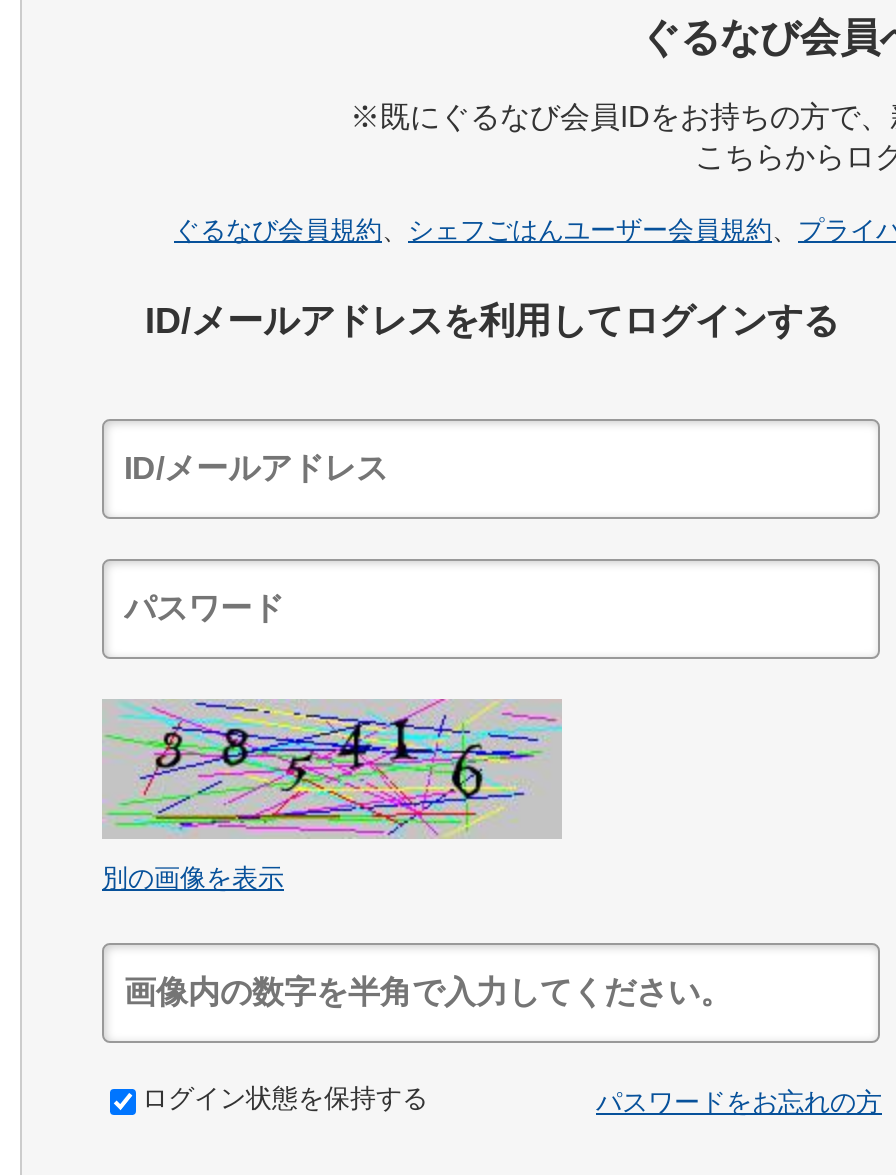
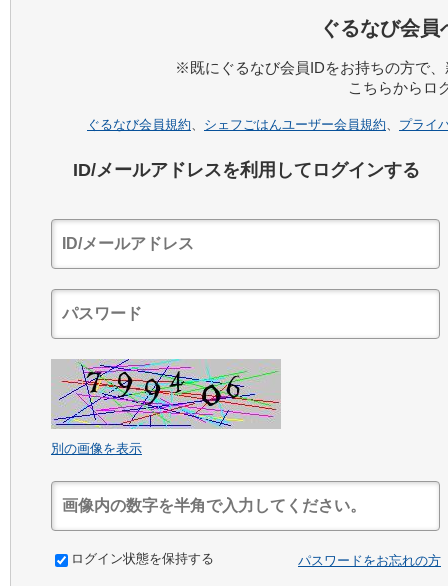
[104,697,562,839] [image] -> [53,358,281,430] [image]

